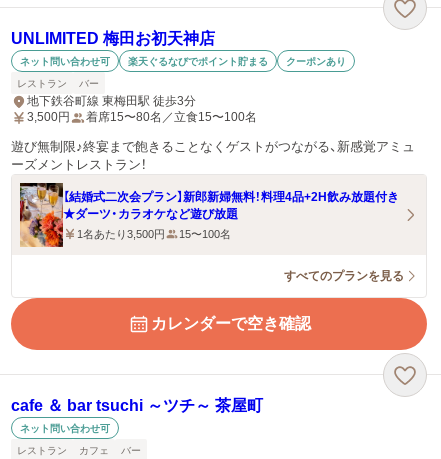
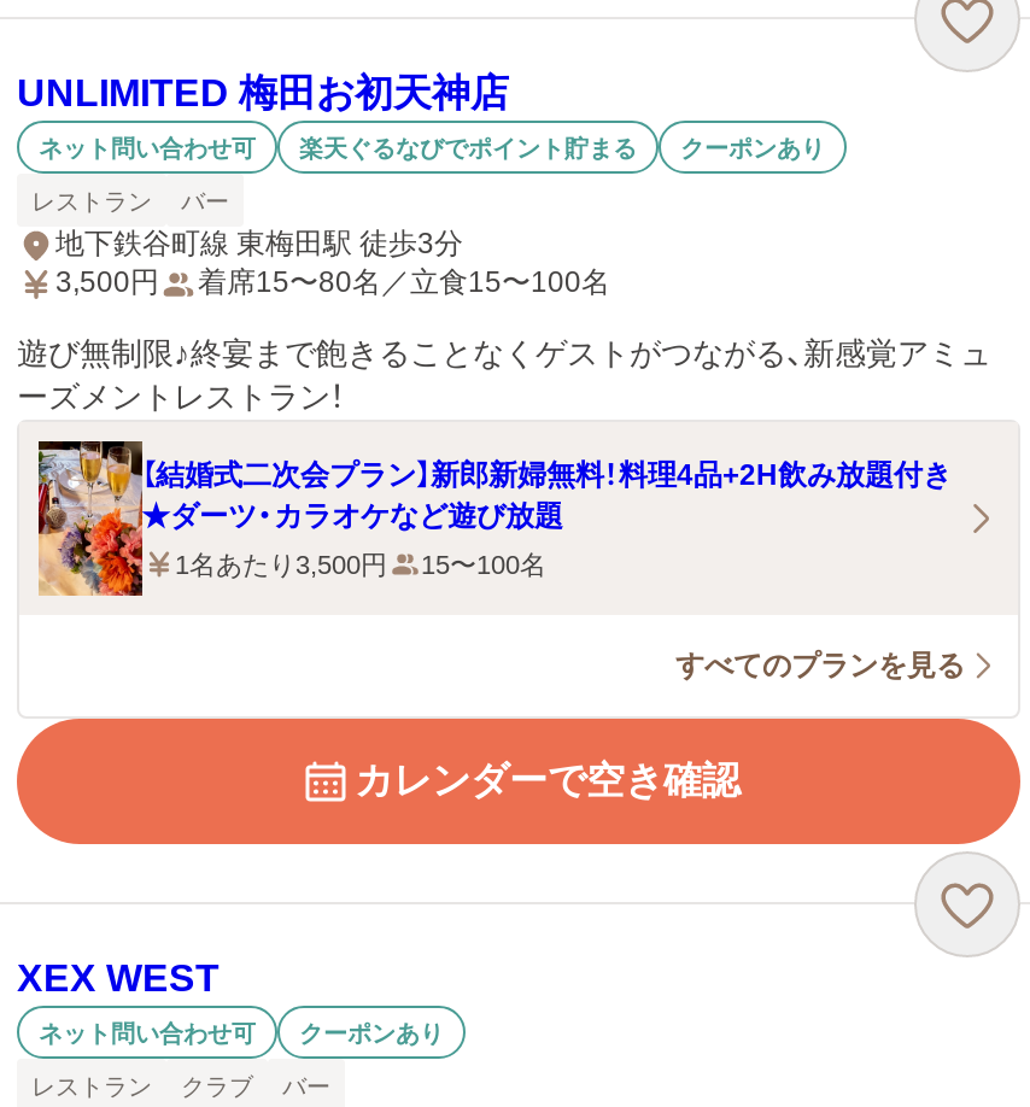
[11,397,263,414] cafe ＆ bar tsuchi ～ツチ～ 茶屋町 -> [17,957,220,998] XEX WEST
none -> [299,1019,444,1045] クーポンあり
[79,444,109,455] カフェ -> [181,1072,253,1099] クラブ

